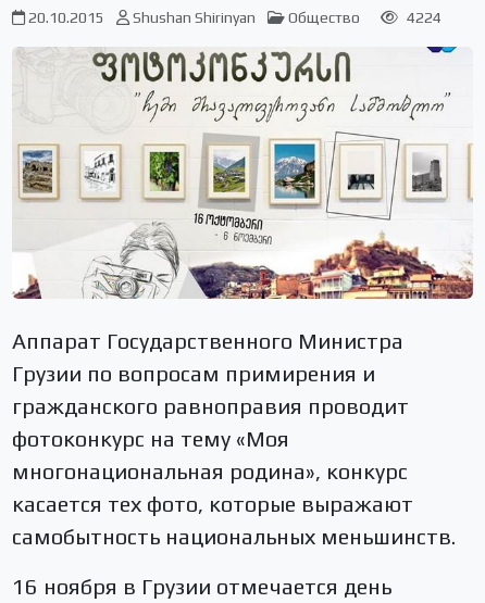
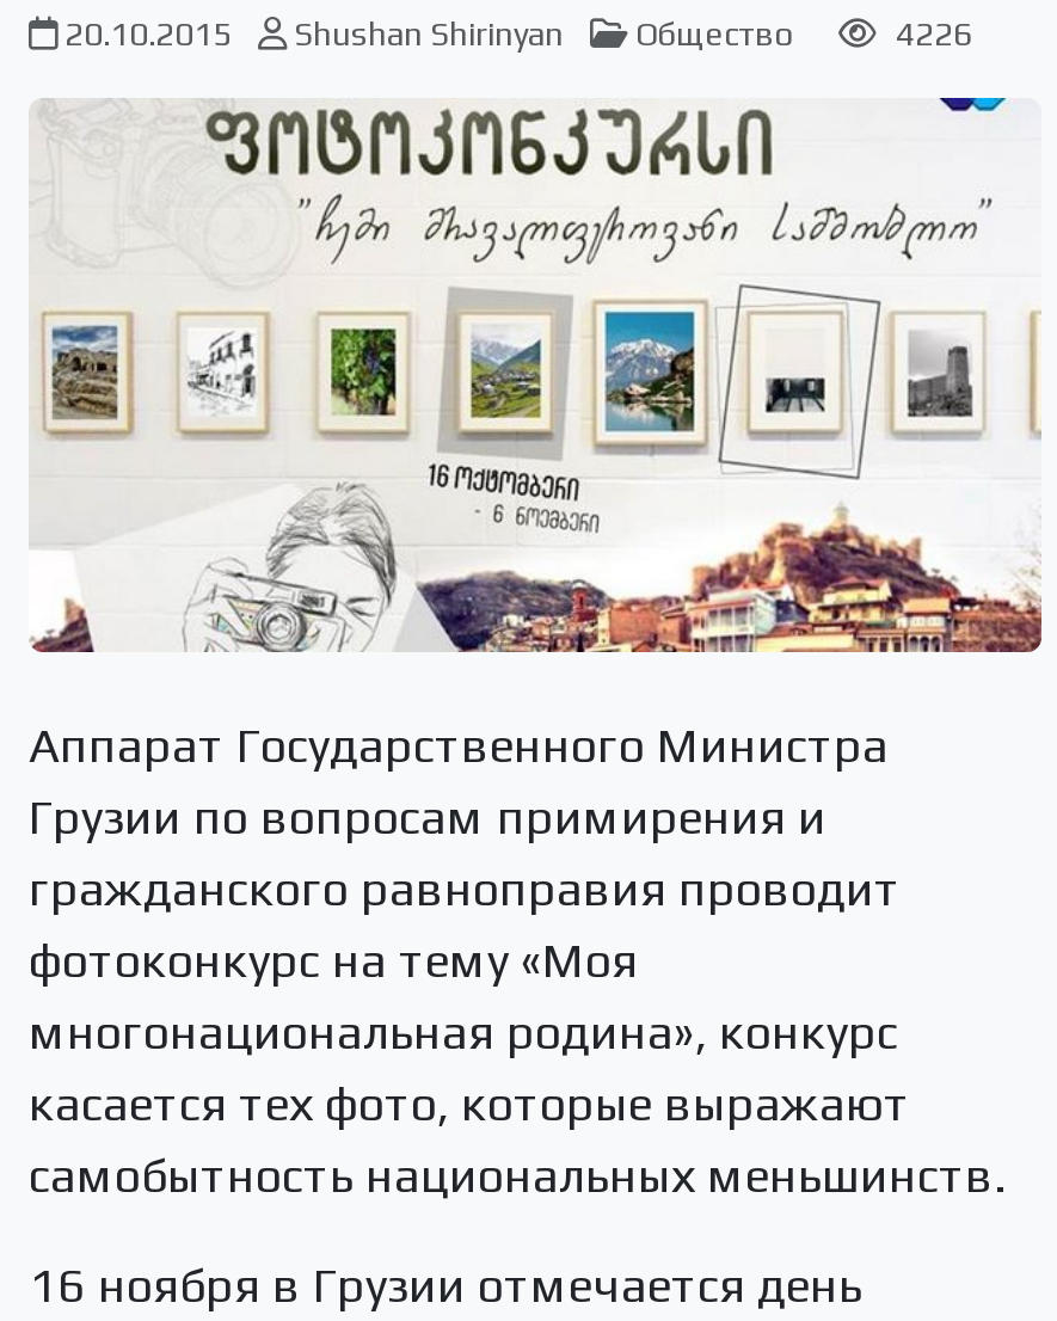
[407,9,442,26] 4224 -> [896,14,972,53] 4226

